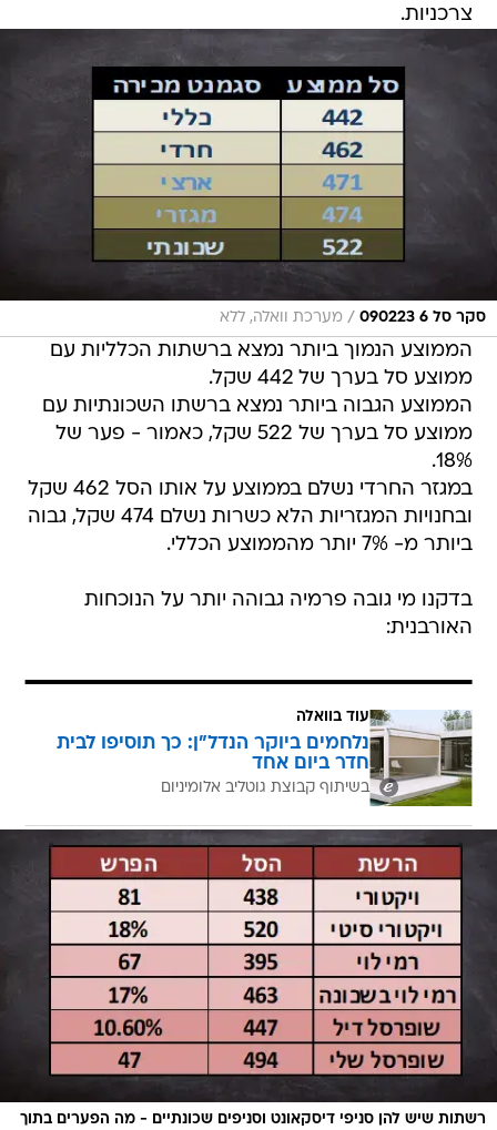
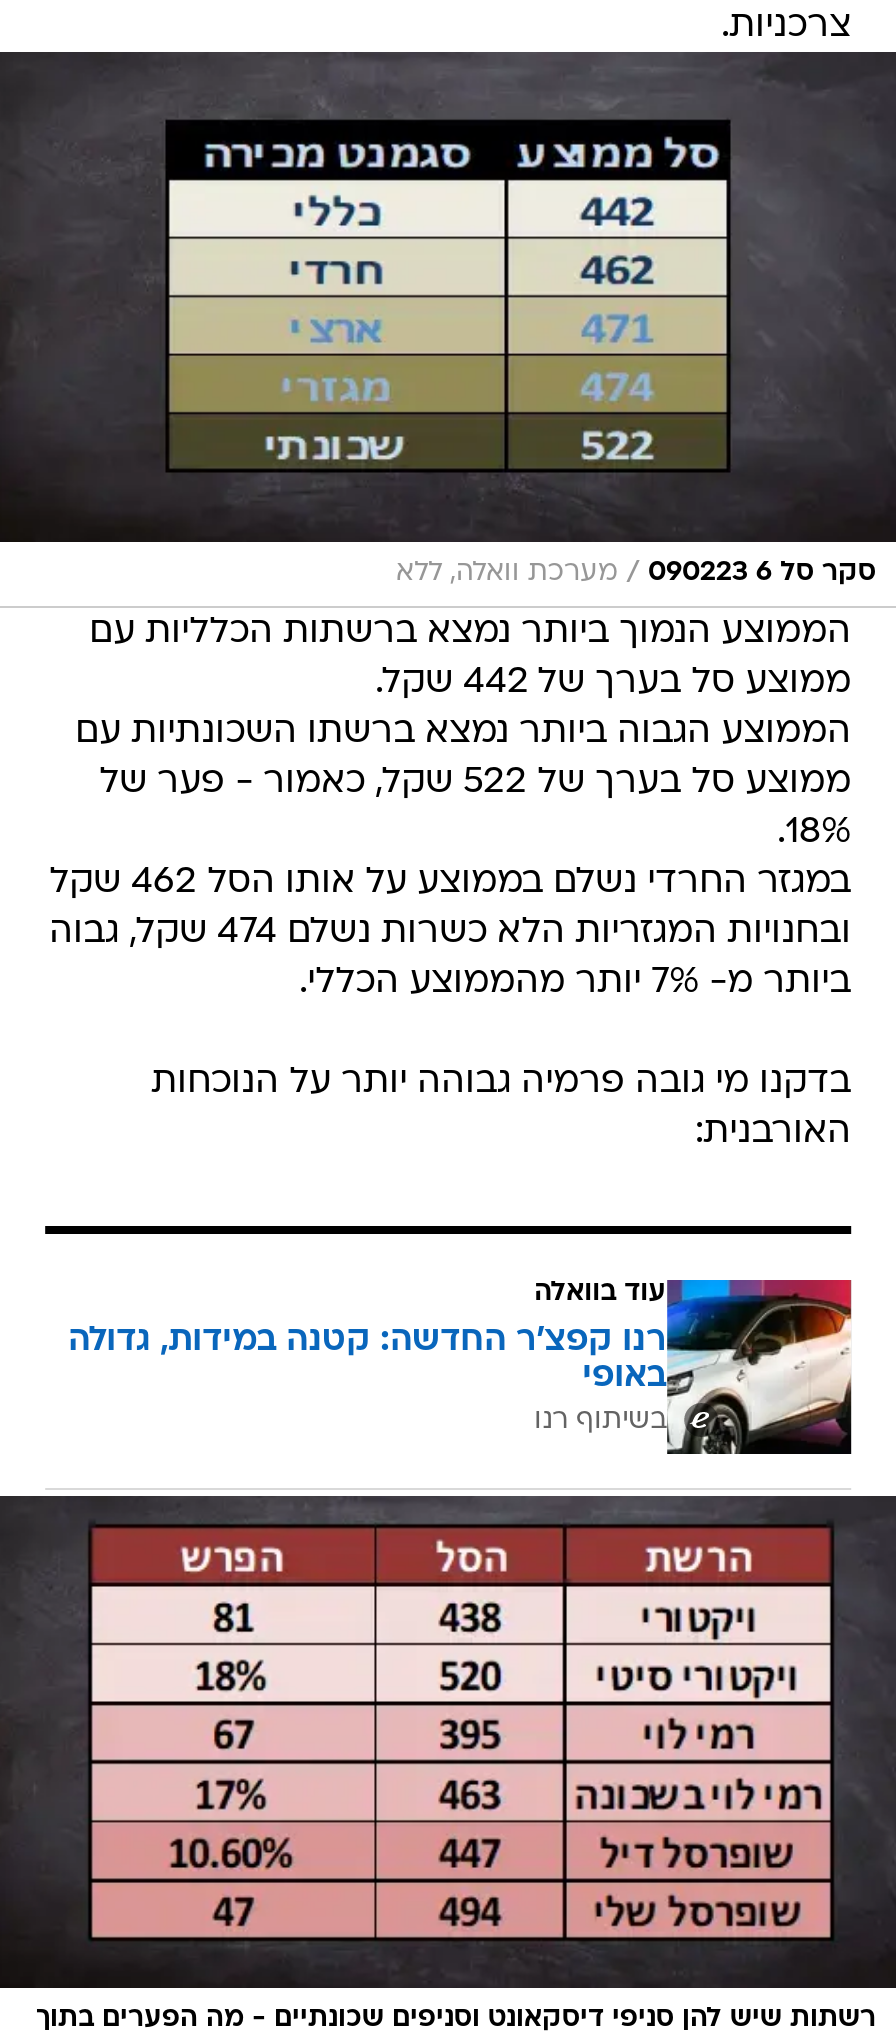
[57,709,473,807] [image] | נלחמים ביוקר הנדל"ן: כך תוסיפו לבית | חדר ביום אחד | בשיתוף קבוצת גוטליב אלומיניום -> [68,1278,852,1456] [image] | רנו קפצ'ר החדשה: קטנה במידות, גדולה | באופי | בשיתוף רנו

